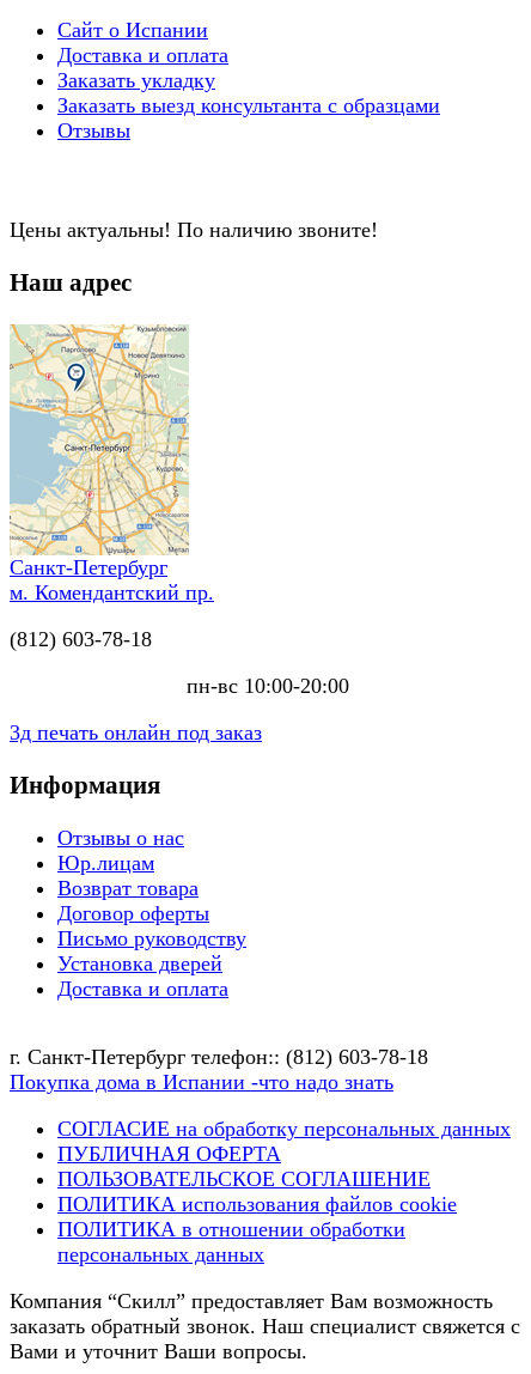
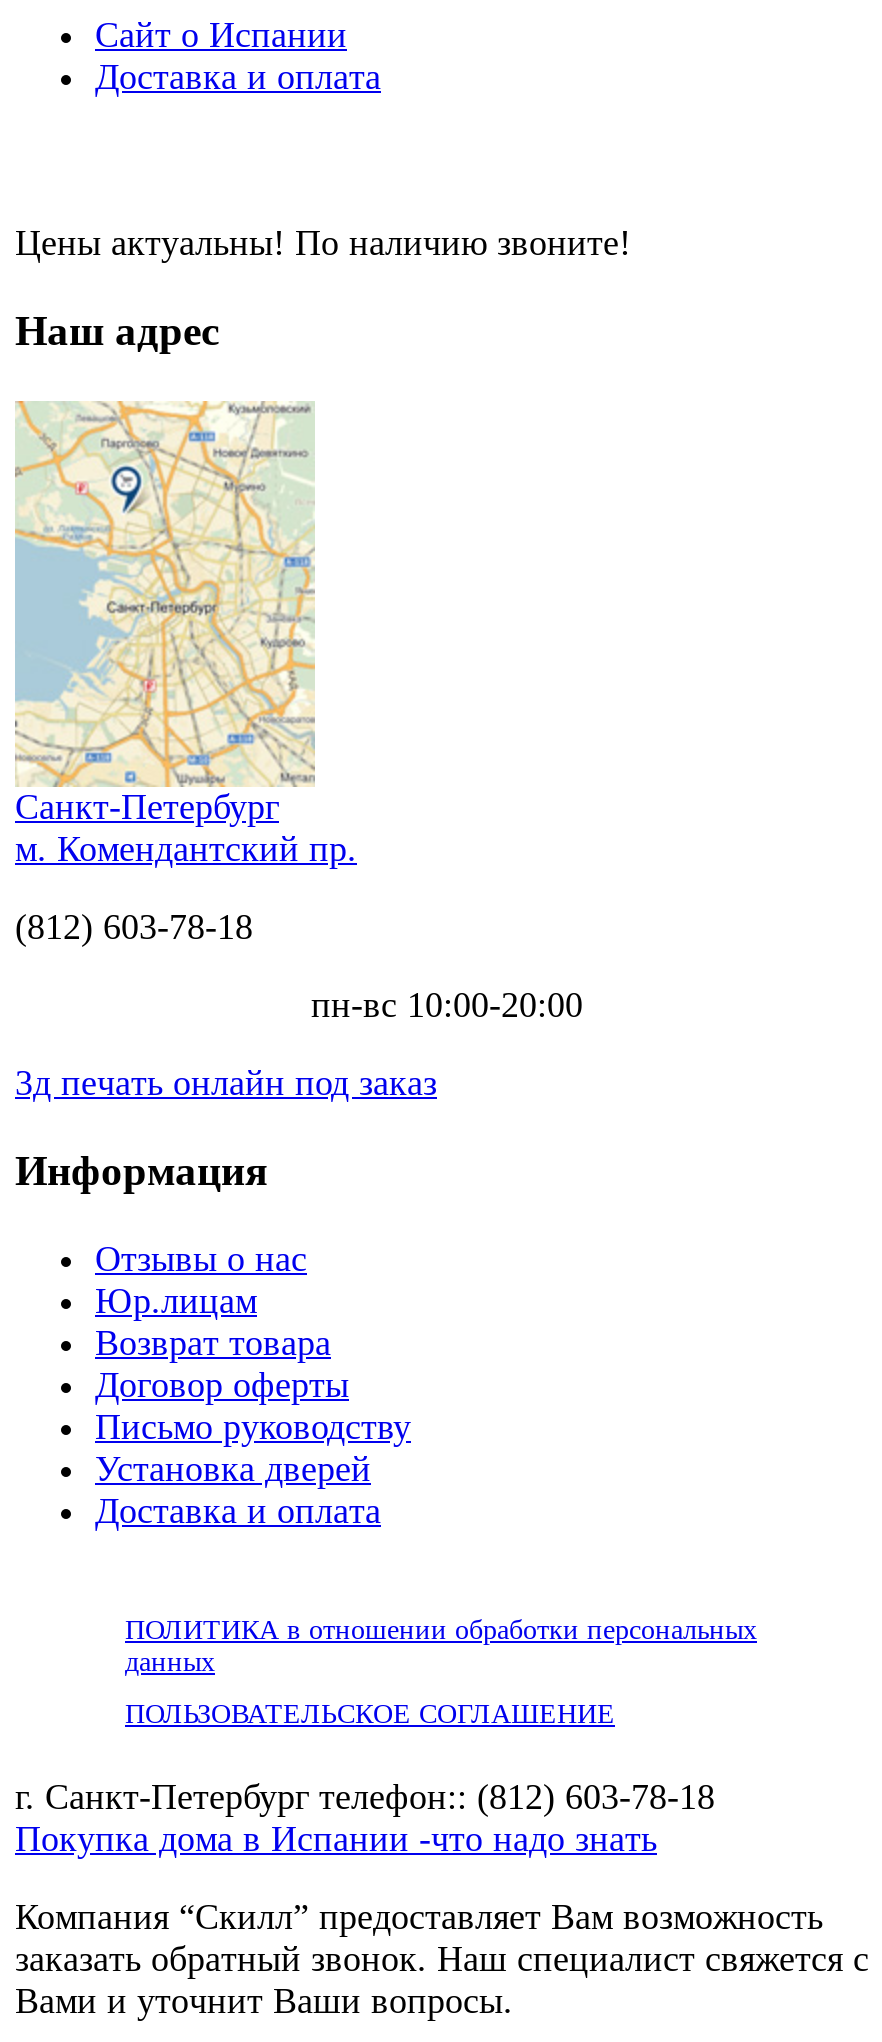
[57,69,440,143] Заказать укладку | Заказать выезд консультанта с образцами | Отзывы -> none
none -> [125,1614,757,1676] ПОЛИТИКА в отношении обработки персональных | данных
moved [10,1044,428,1093] -> [15,1776,715,1858]: г. Санкт-Петербург телефон:: (812) 603-78-18 | Покупка дома в Испании -что надо знать
[57,1116,511,1266] СОГЛАСИЕ на обработку персональных данных | ПУБЛИЧНАЯ ОФЕРТА | ПОЛИТИКА использования файлов cookie | ПОЛИТИКА в отношении обработки | персональных данных -> none
moved [57,1166,431,1190] -> [125,1698,615,1728]: ПОЛЬЗОВАТЕЛЬСКОЕ СОГЛАШЕНИЕ

